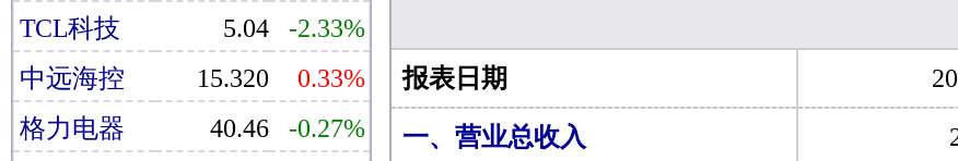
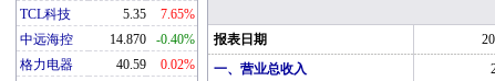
[223,13,269,44] 5.04 -> [123,7,146,22] 5.35
[289,13,365,44] -2.33% -> [161,7,195,22] 7.65%
[197,63,269,94] 15.320 -> [110,32,146,47] 14.870
[297,63,365,94] 0.33% -> [156,32,195,47] -0.40%
[210,113,269,144] 40.46 -> [116,57,146,72] 40.59
[289,113,365,144] -0.27% -> [161,57,195,72] 0.02%

